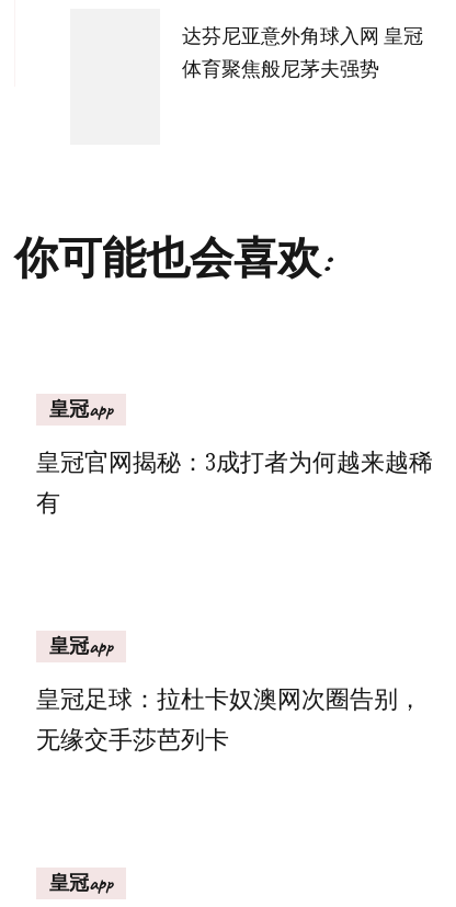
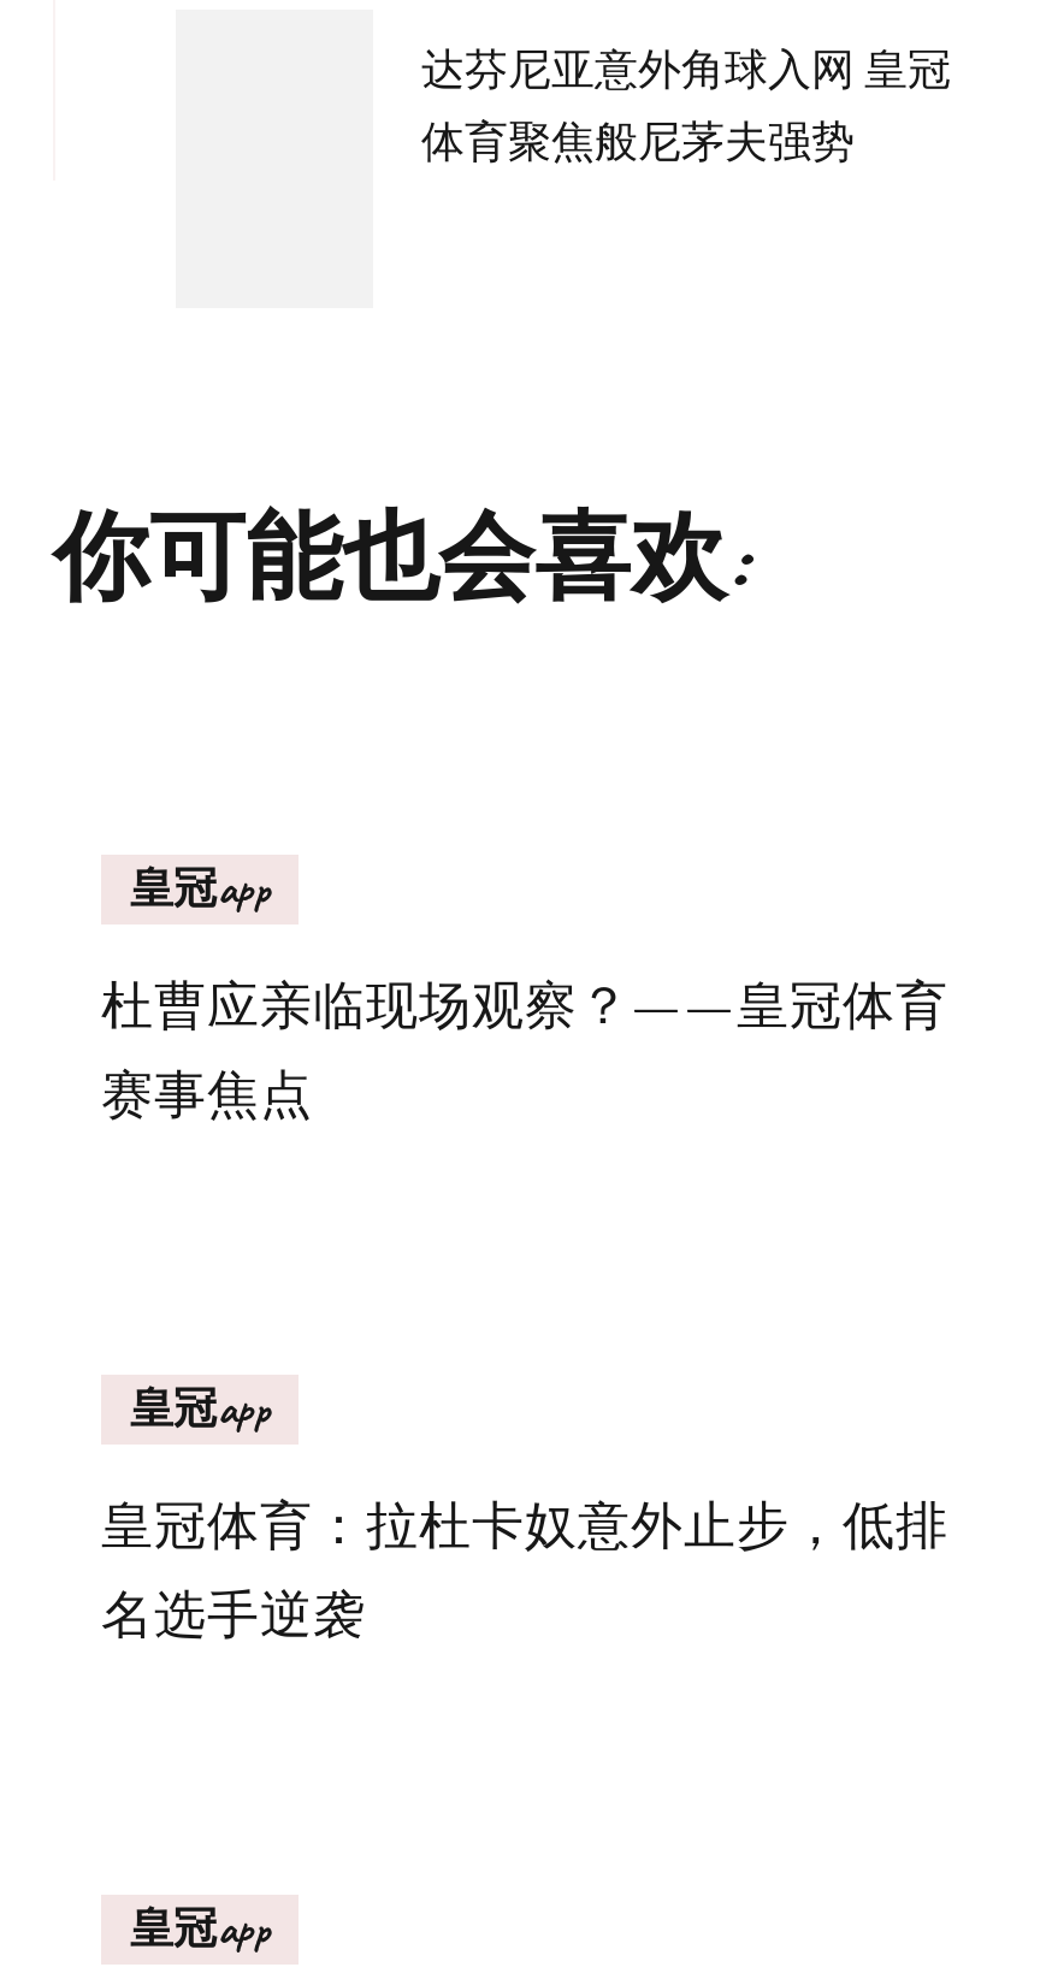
[36,447,433,517] 皇冠官网揭秘：3成打者为何越来越稀 | 有 -> [101,972,948,1126] 杜曹应亲临现场观察？——皇冠体育 | 赛事焦点
[36,684,422,754] 皇冠足球：拉杜卡奴澳网次圈告别， | 无缘交手莎芭列卡 -> [101,1492,948,1646] 皇冠体育：拉杜卡奴意外止步，低排 | 名选手逆袭

